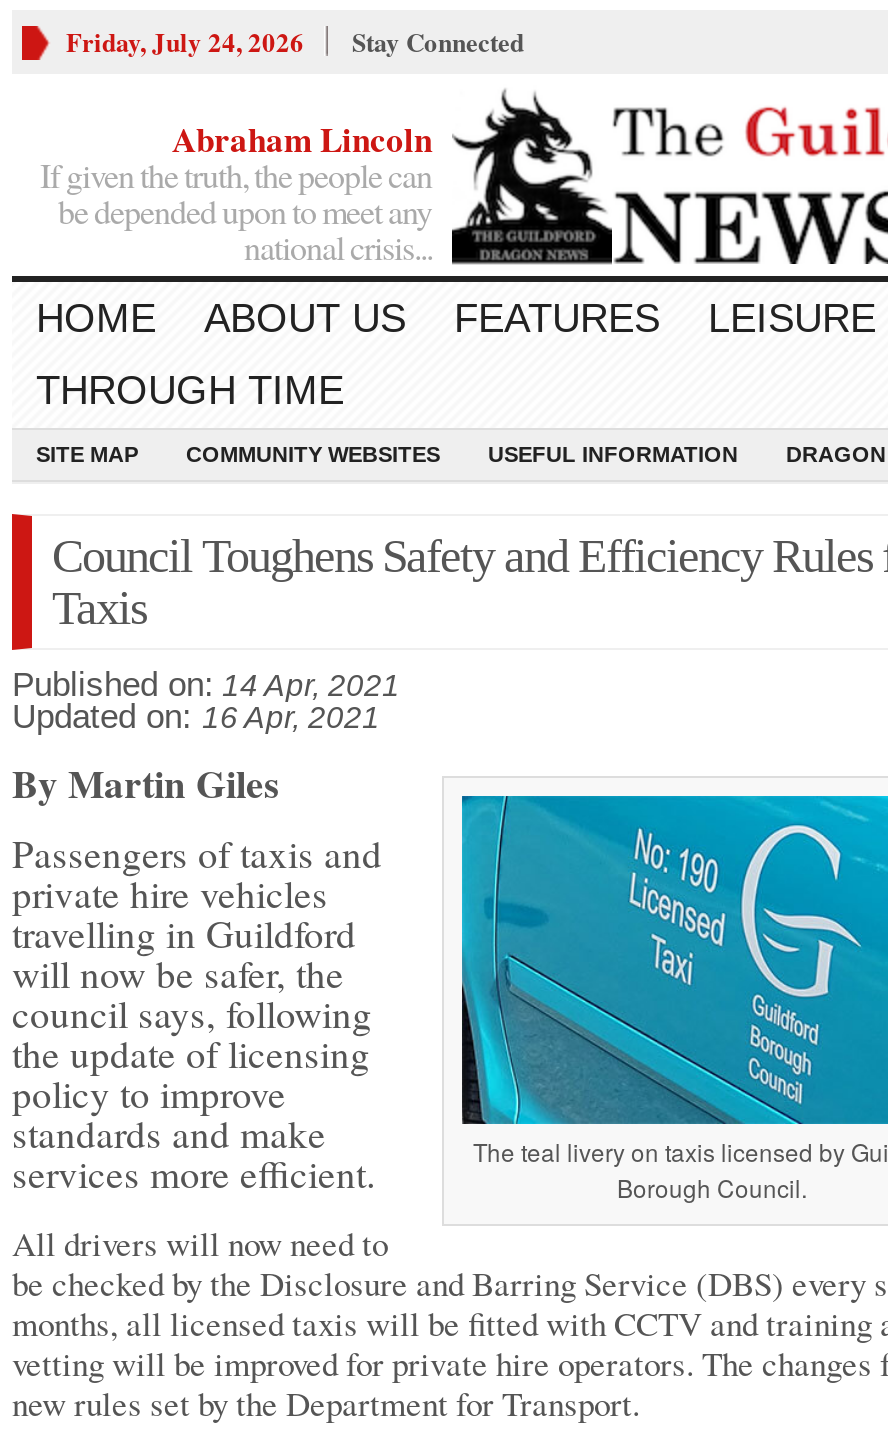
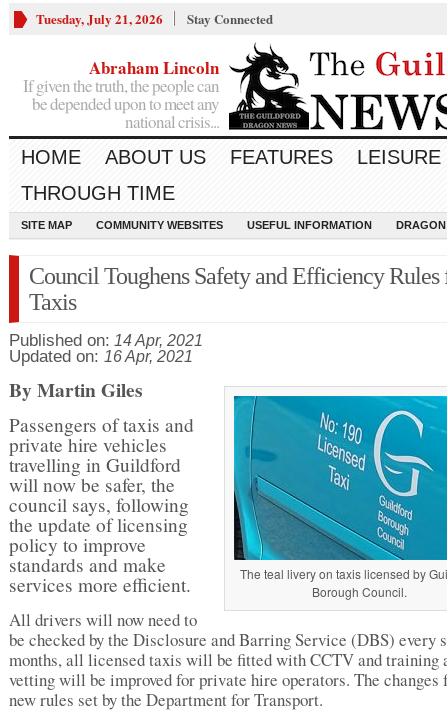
[66,22,524,60] Friday, July 24, 2026 Stay Connected -> [36,9,273,28] Tuesday, July 21, 2026 Stay Connected

